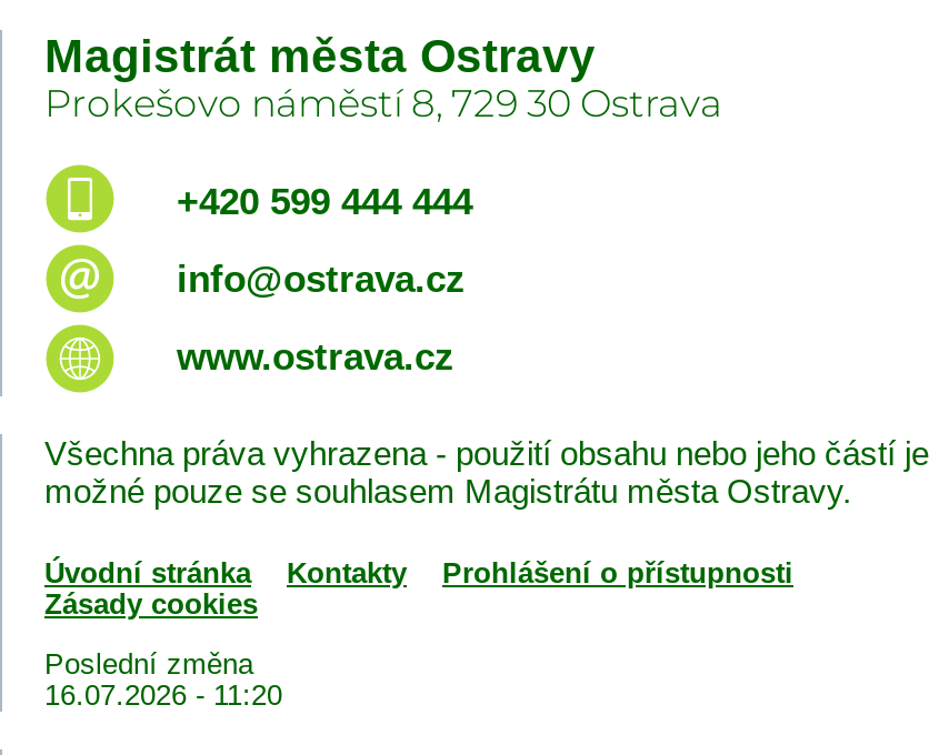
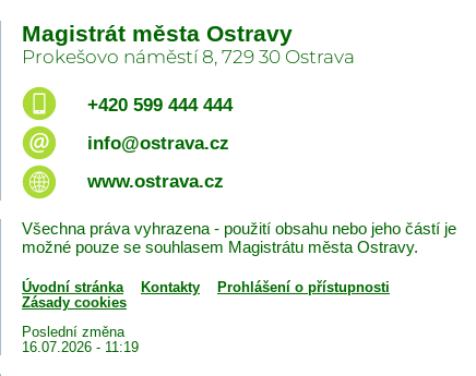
[44,678,282,711] 16.07.2026 - 11:20 -> [22,339,139,355] 16.07.2026 - 11:19

